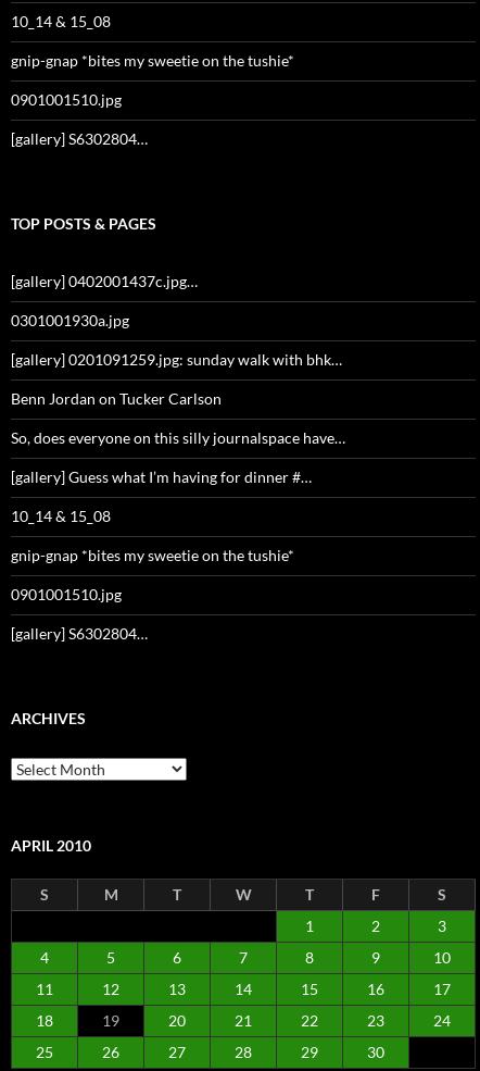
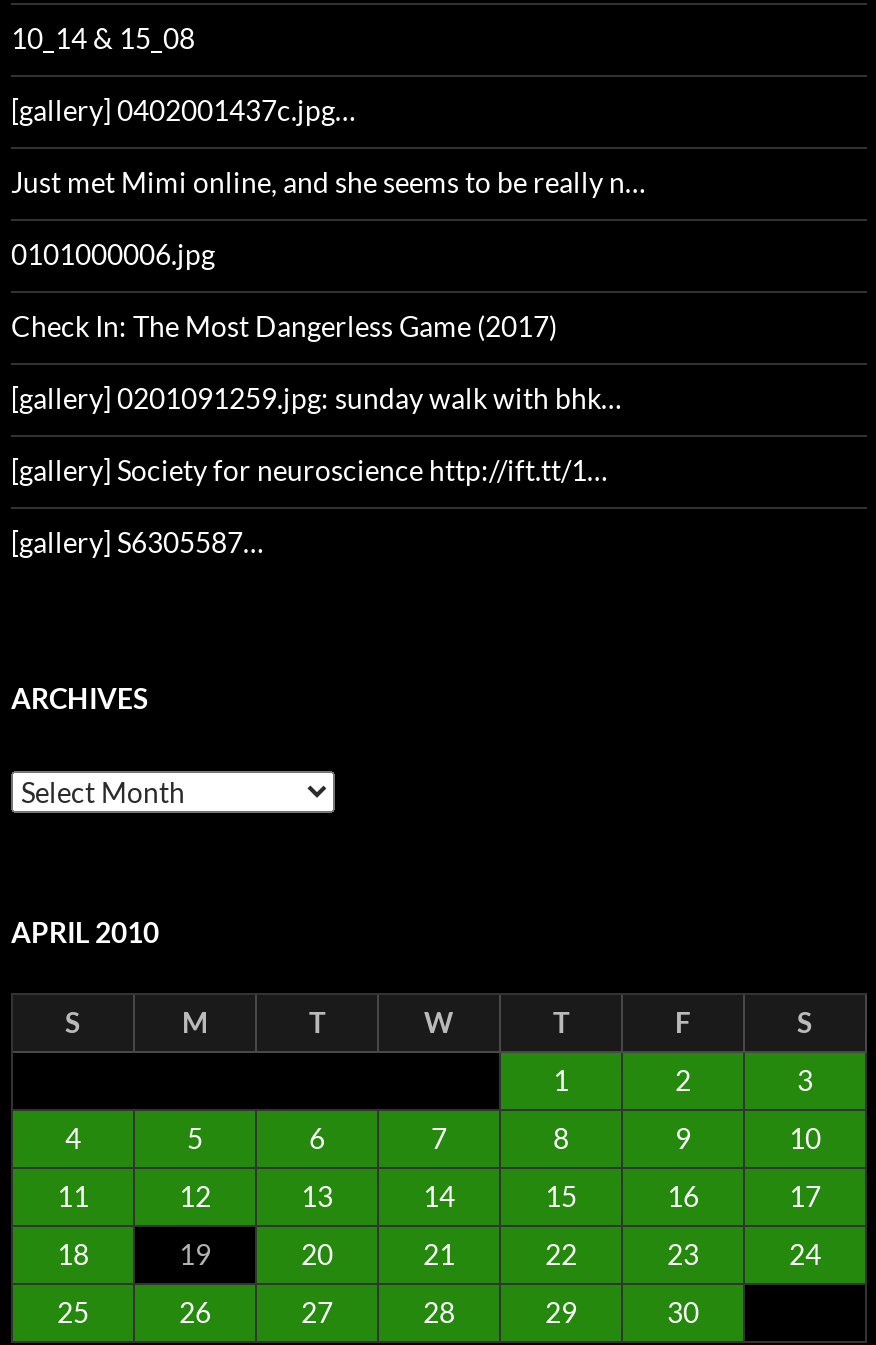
[11,51,294,148] gnip-gnap *bites my sweetie on the tushie* | 0901001510.jpg | [gallery] S6302804… -> none
[11,214,156,232] TOP POSTS & PAGES -> none
[11,311,129,329] 0301001930a.jpg -> [11,165,645,343] Just met Mimi online, and she seems to be really n… | 0101000006.jpg | Check In: The Most Dangerless Game (2017)
[11,389,345,642] Benn Jordan on Tucker Carlson | So, does everyone on this silly journalspace have… | [gallery] Guess what I’m having for dinner #… | 10_14 & 15_08 | gnip-gnap *bites my sweetie on the tushie* | 0901001510.jpg | [gallery] S6302804… -> [11,453,607,559] [gallery] Society for neuroscience http://ift.tt/1… | [gallery] S6305587…

